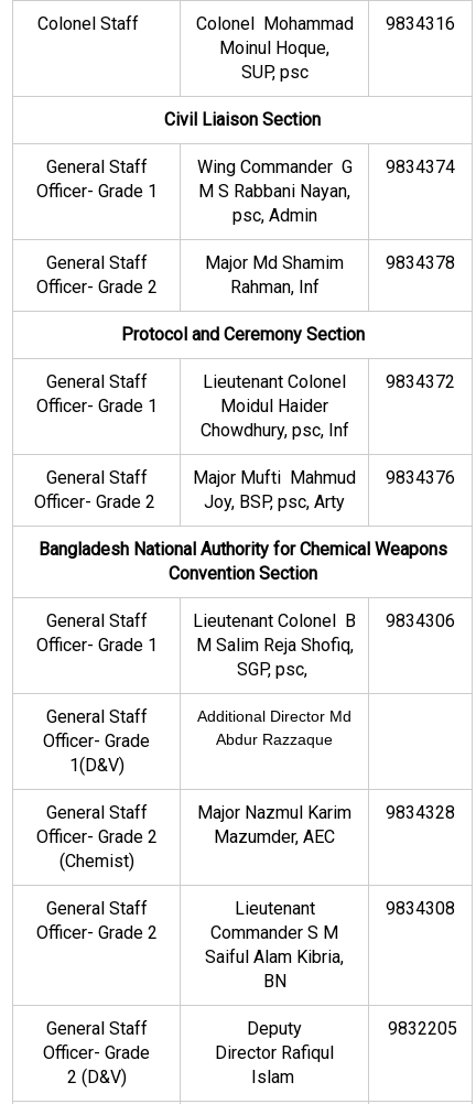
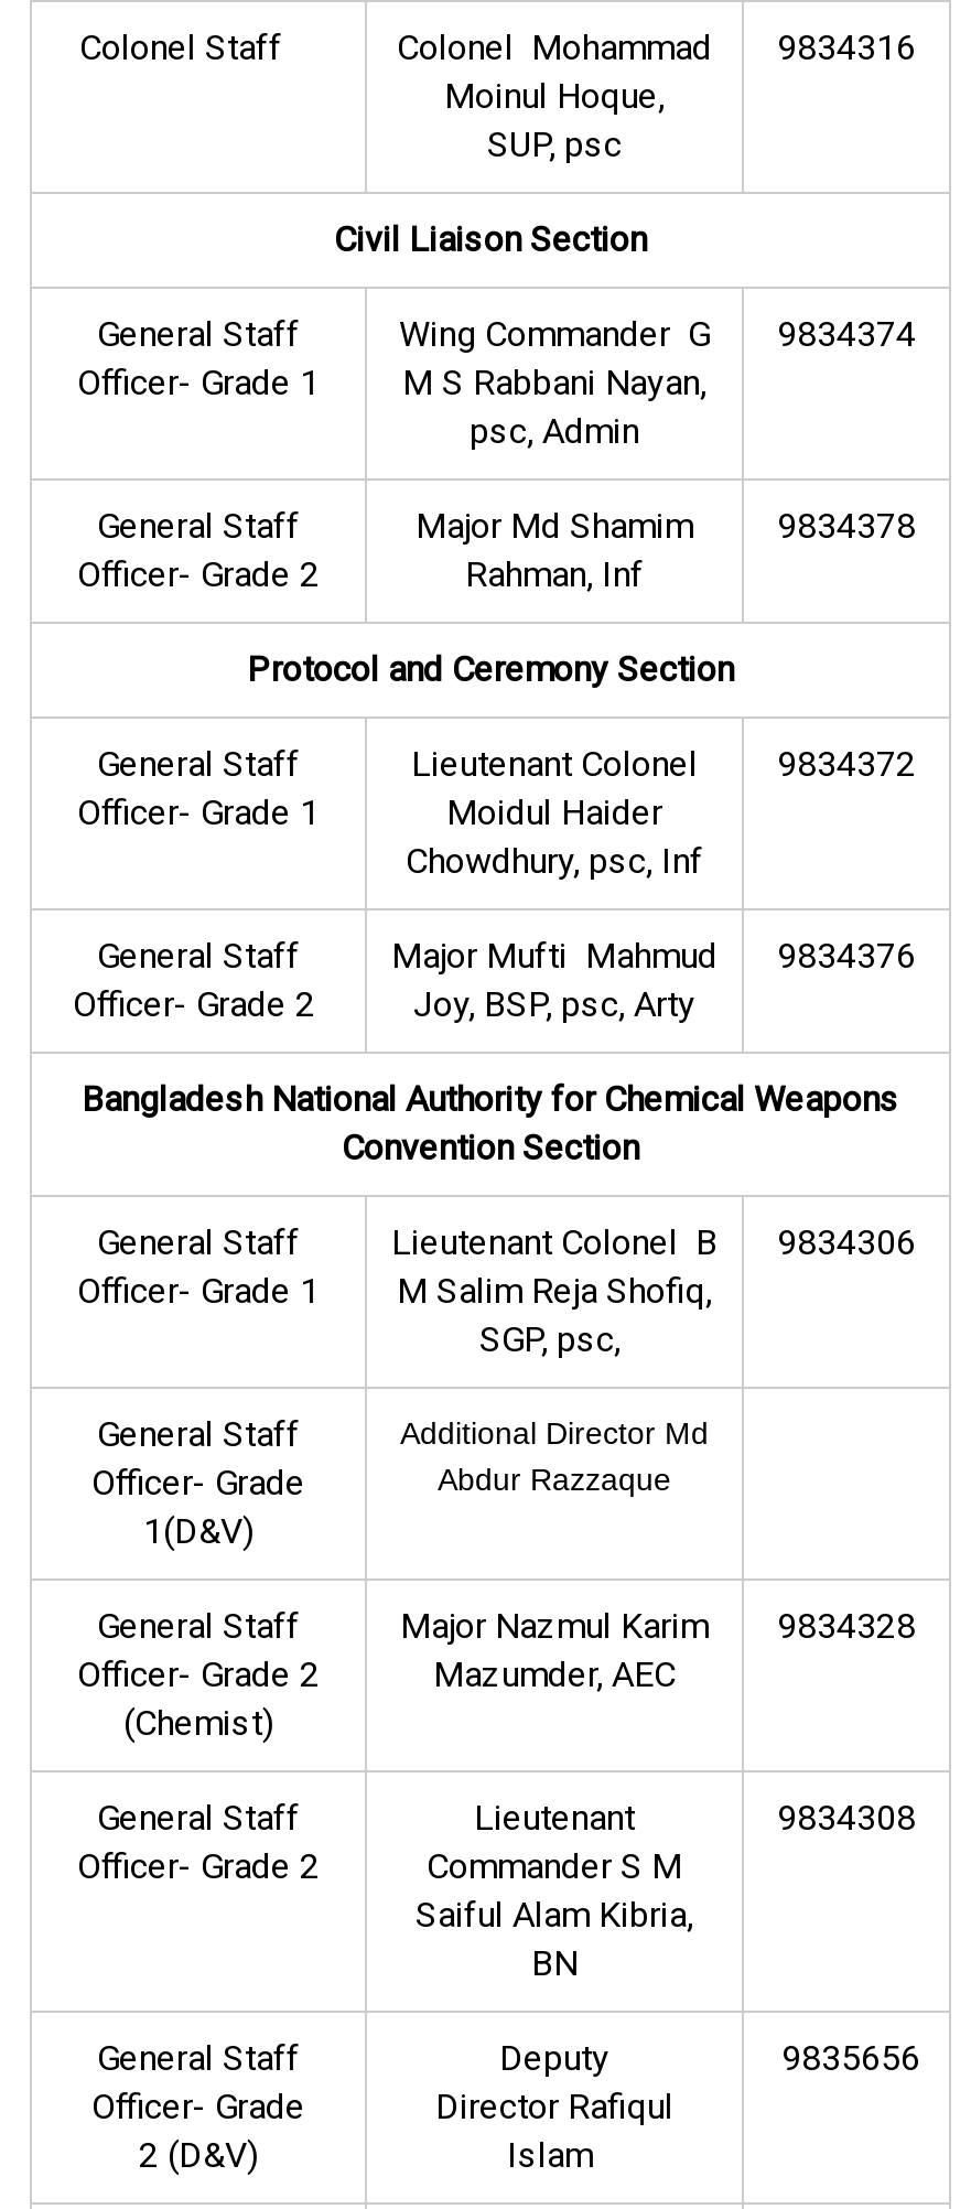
[383,1018,457,1039] 9832205 -> [773,2037,920,2079] 9835656

